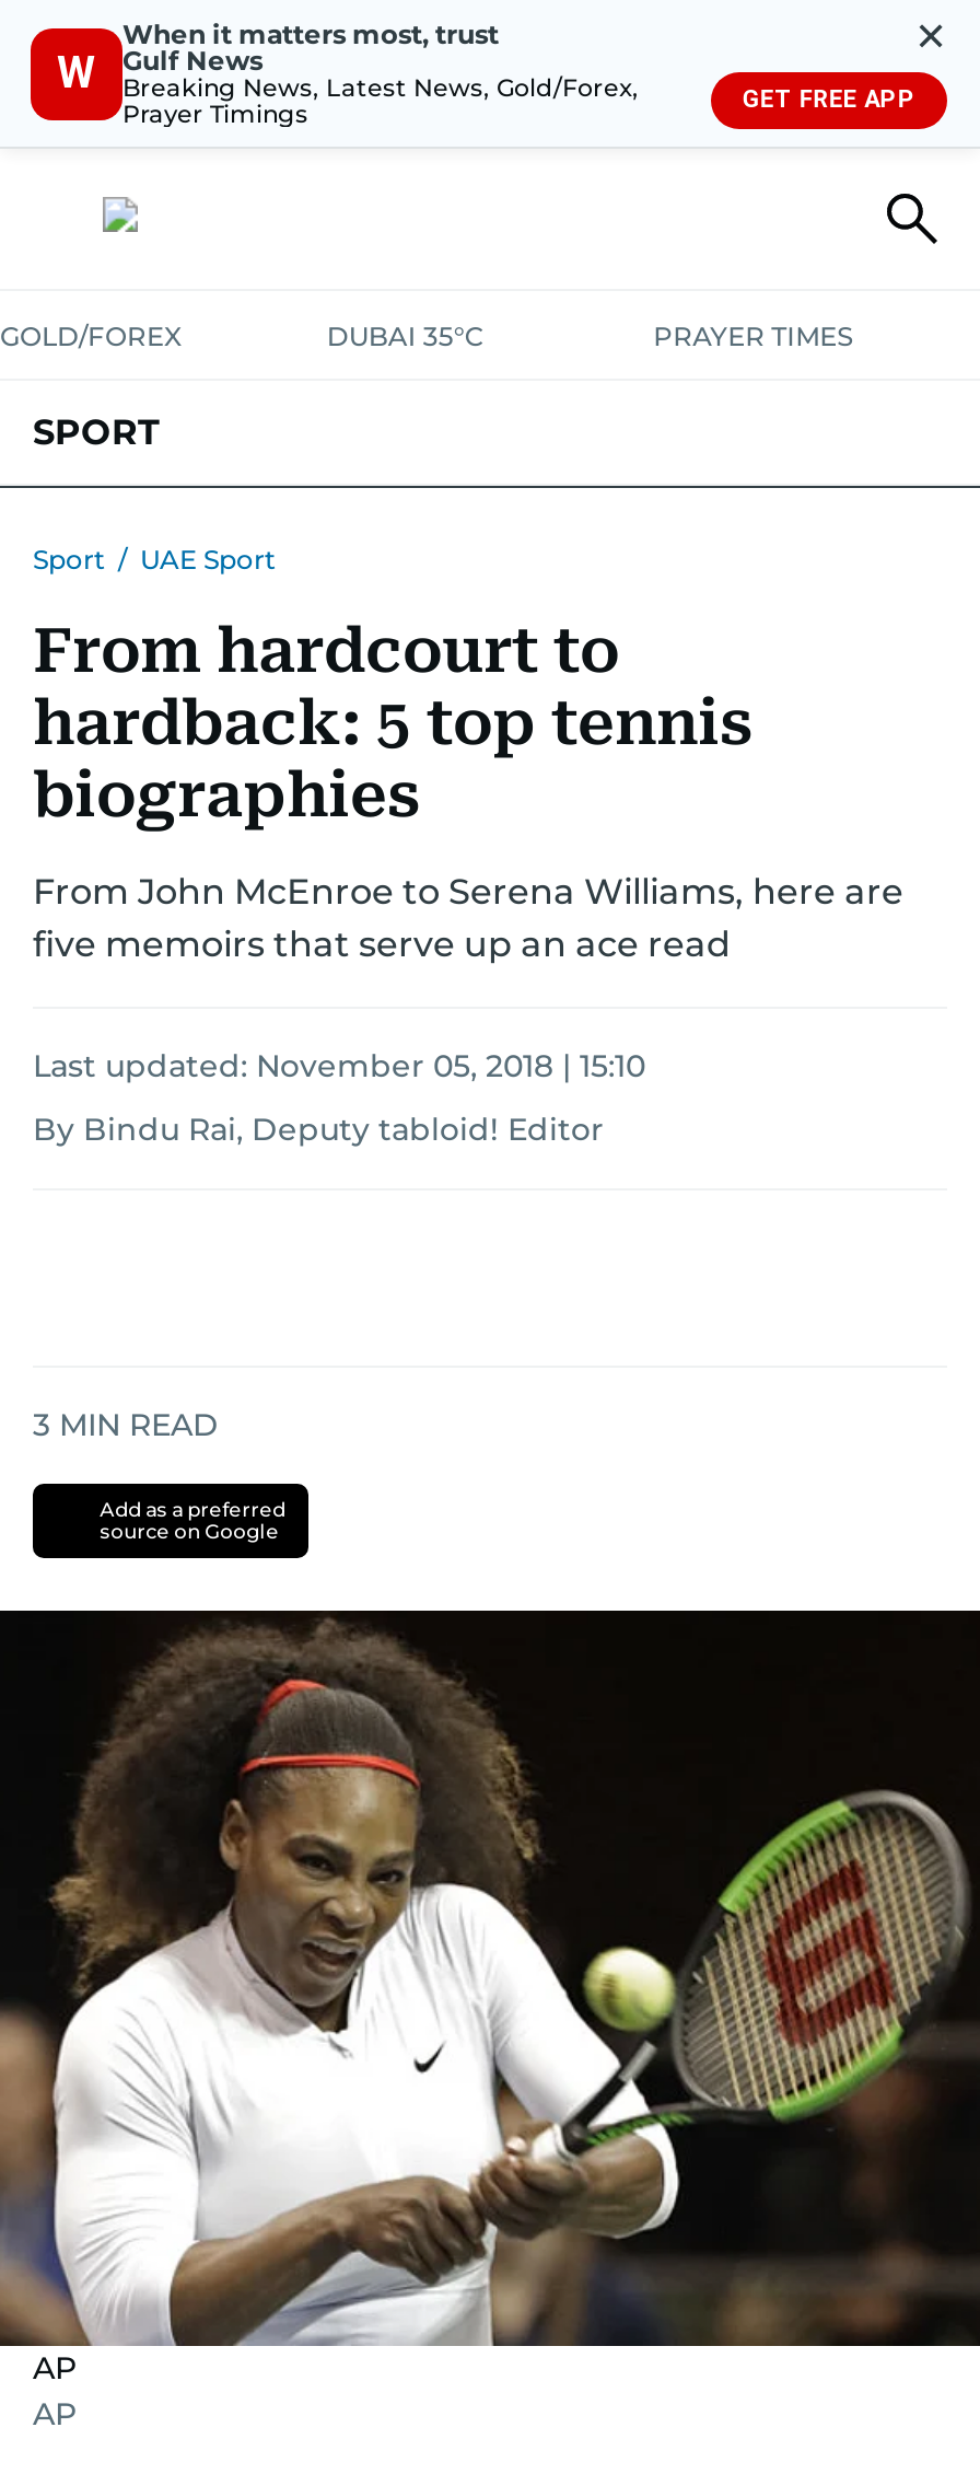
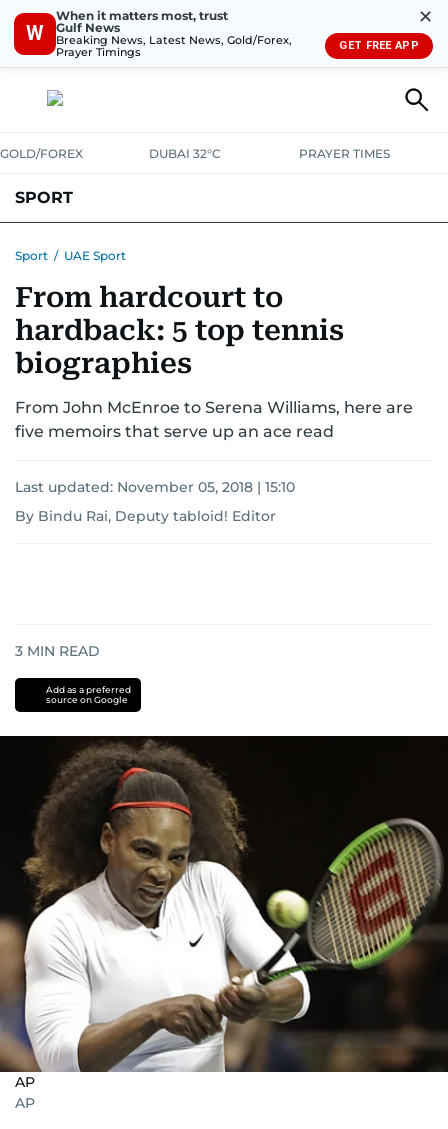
[327,320,484,352] DUBAI 35°C -> [149,146,221,161] DUBAI 32°C

